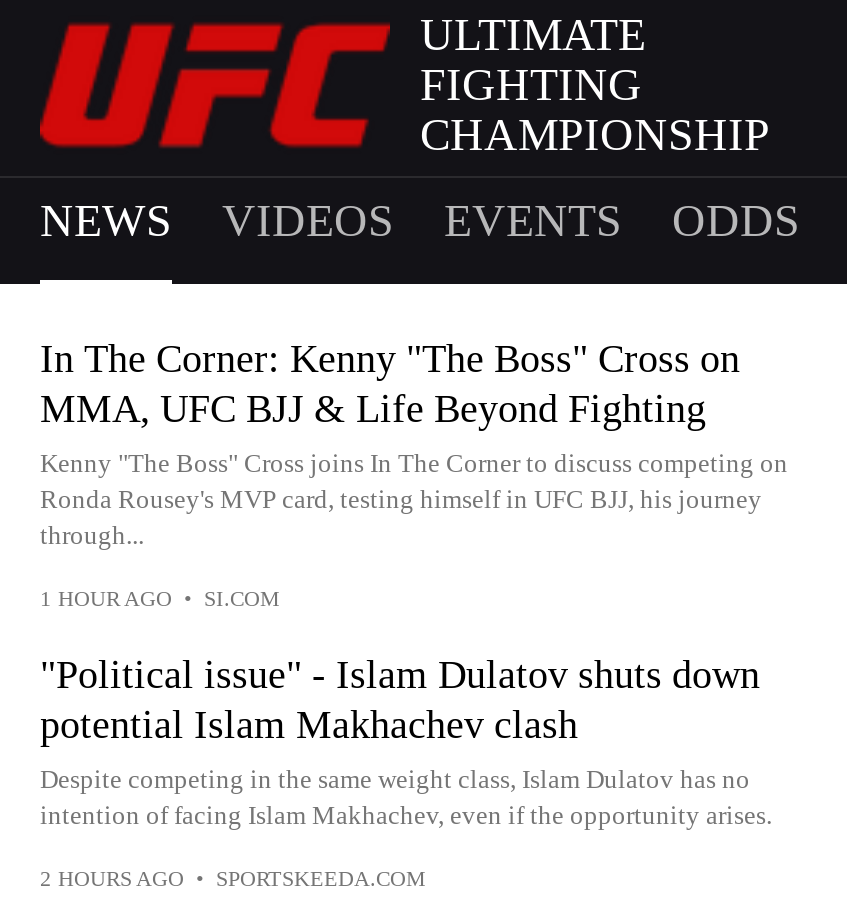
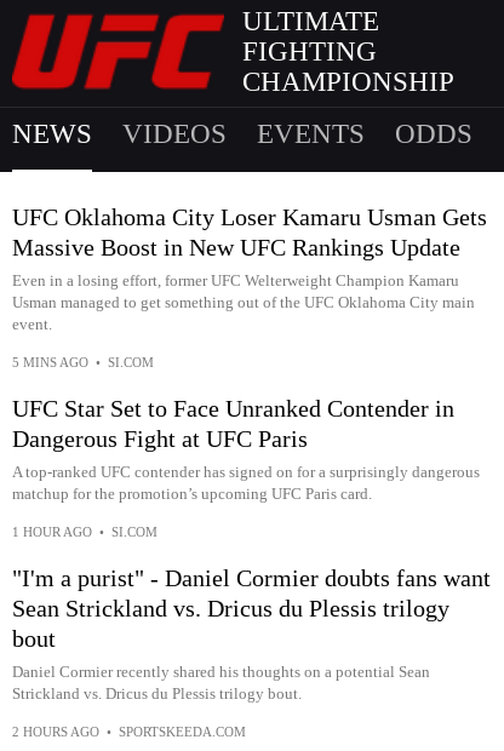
[40,336,788,550] In The Corner: Kenny "The Boss" Cross on | MMA, UFC BJJ & Life Beyond Fighting | Kenny "The Boss" Cross joins In The Corner to discuss competing on | Ronda Rousey's MVP card, testing himself in UFC BJJ, his journey | through... -> [12,203,487,503] UFC Oklahoma City Loser Kamaru Usman Gets | Massive Boost in New UFC Rankings Update | Even in a losing effort, former UFC Welterweight Champion Kamaru | Usman managed to get something out of the UFC Oklahoma City main | event. | 5 MINS AGO • SI.COM | UFC Star Set to Face Unranked Contender in | Dangerous Fight at UFC Paris | A top-ranked UFC contender has signed on for a surprisingly dangerous | matchup for the promotion’s upcoming UFC Paris card.
[40,652,772,830] "Political issue" - Islam Dulatov shuts down | potential Islam Makhachev clash | Despite competing in the same weight class, Islam Dulatov has no | intention of facing Islam Makhachev, even if the opportunity arises. -> [12,564,491,703] "I'm a purist" - Daniel Cormier doubts fans want | Sean Strickland vs. Dricus du Plessis trilogy | bout | Daniel Cormier recently shared his thoughts on a potential Sean | Strickland vs. Dricus du Plessis trilogy bout.

